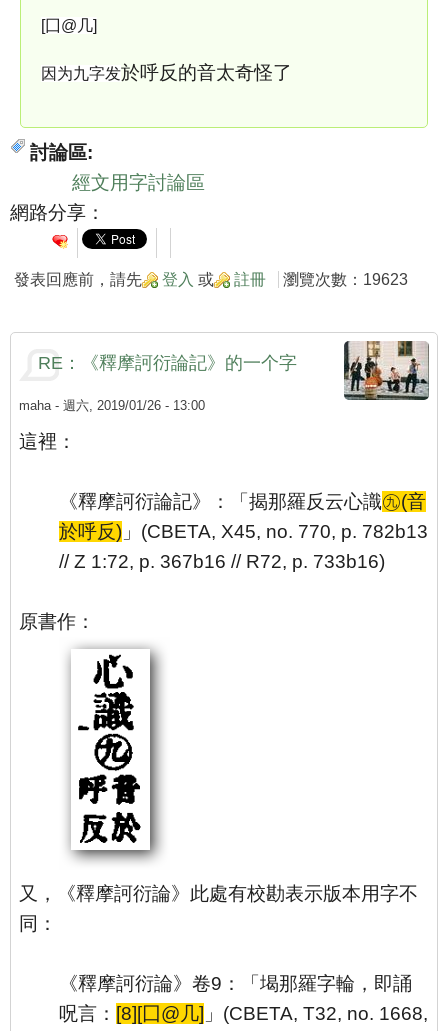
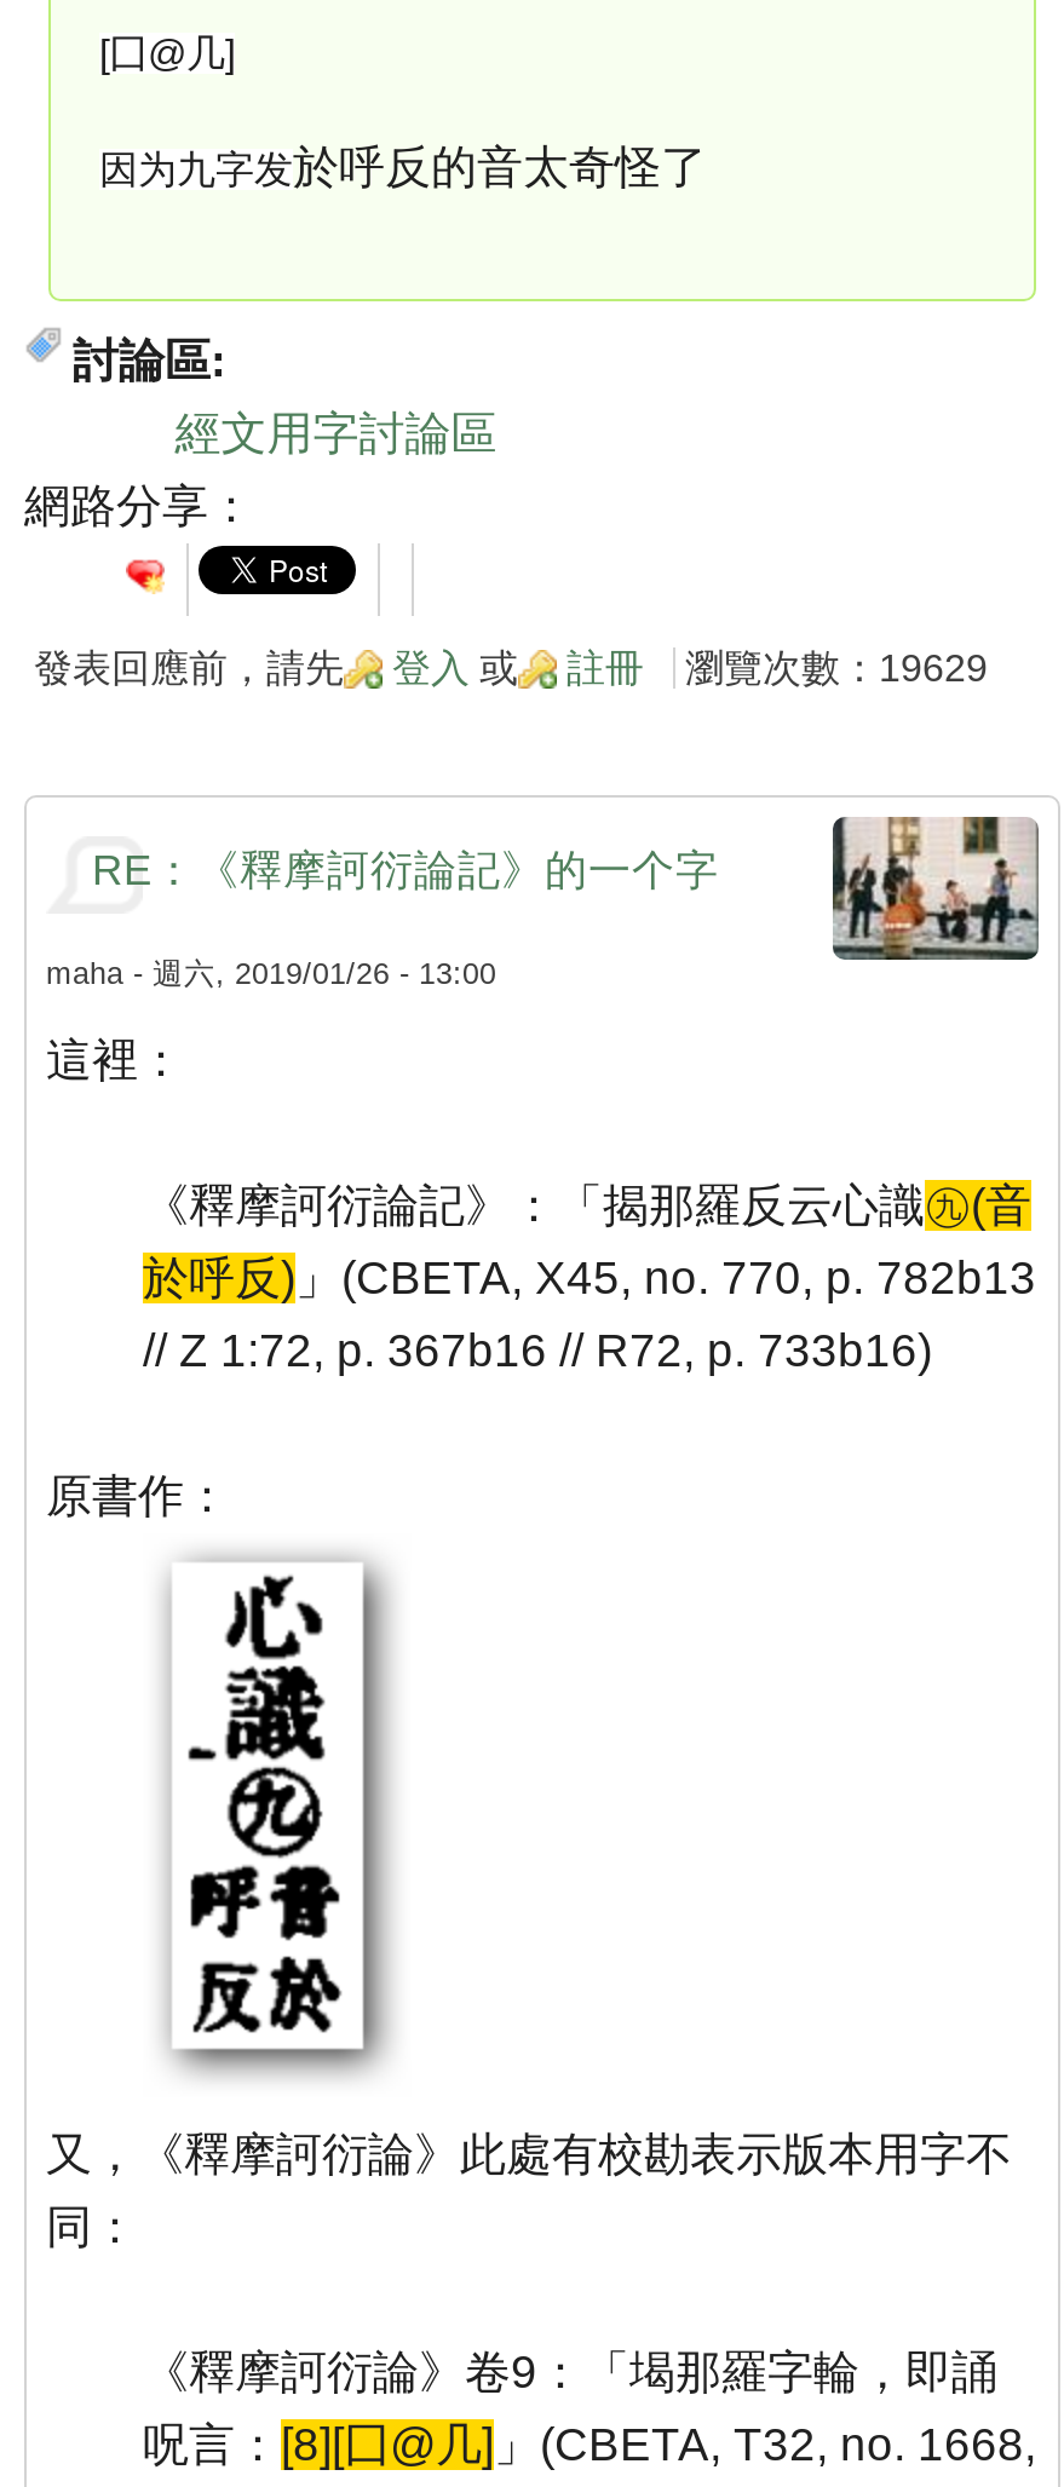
[14,271,408,288] 發表回應前，請先 登入 或 註冊 瀏覽次數：19623 -> [34,648,988,689] 發表回應前，請先 登入 或 註冊 瀏覽次數：19629

